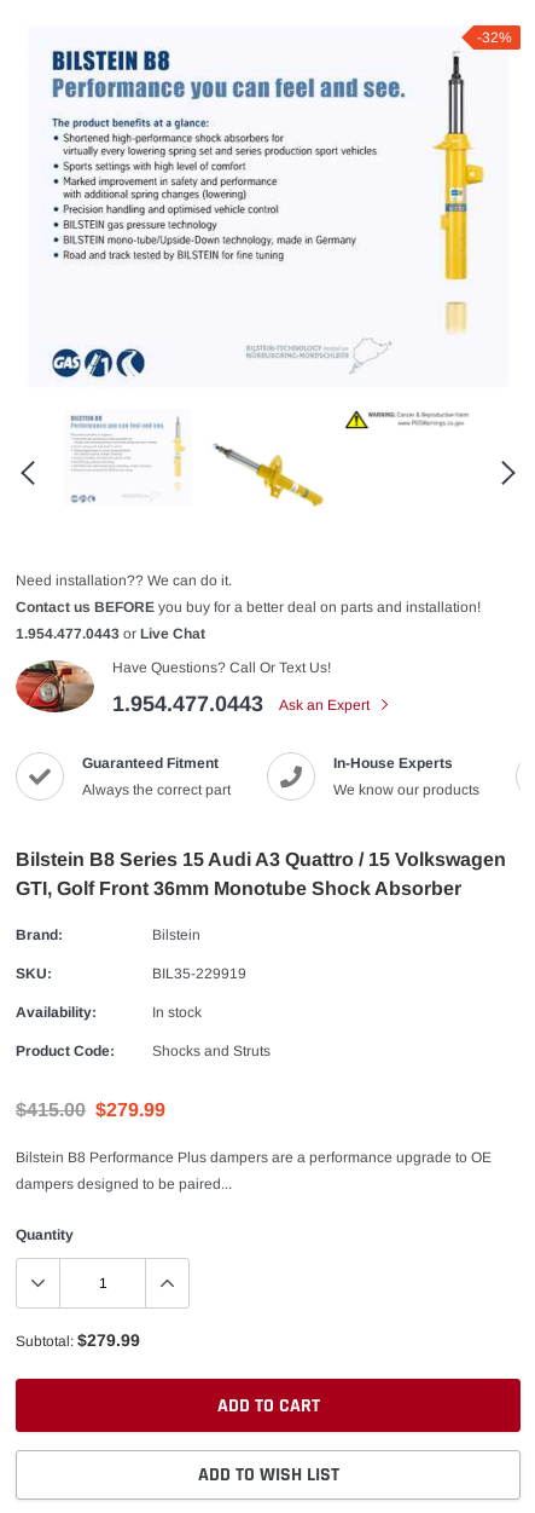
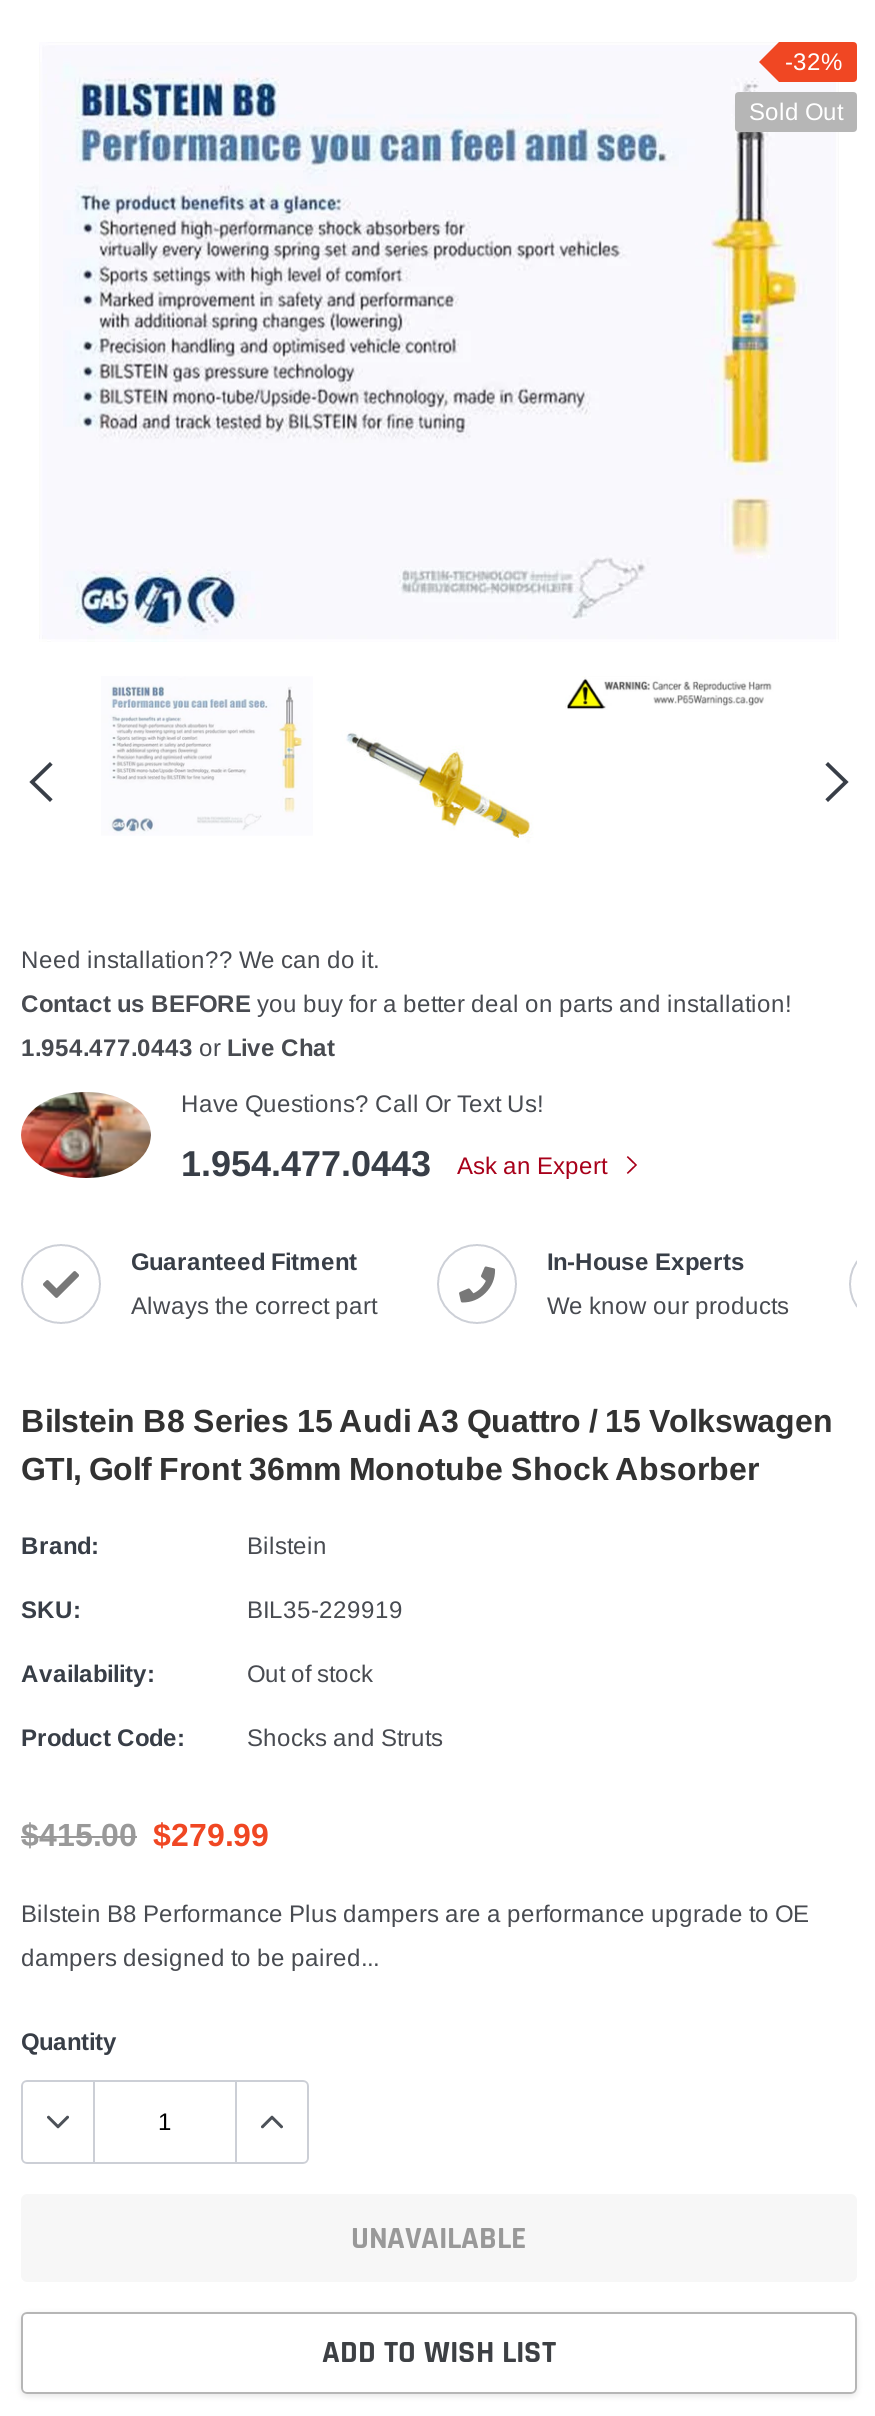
none -> [749,98,843,126] Sold Out
[152,1004,202,1021] In stock -> [247,1660,373,1688] Out of stock
[16,1330,319,1419] Subtotal: $279.99 | ADD TO CART -> [351,2217,527,2259] UNAVAILABLE

